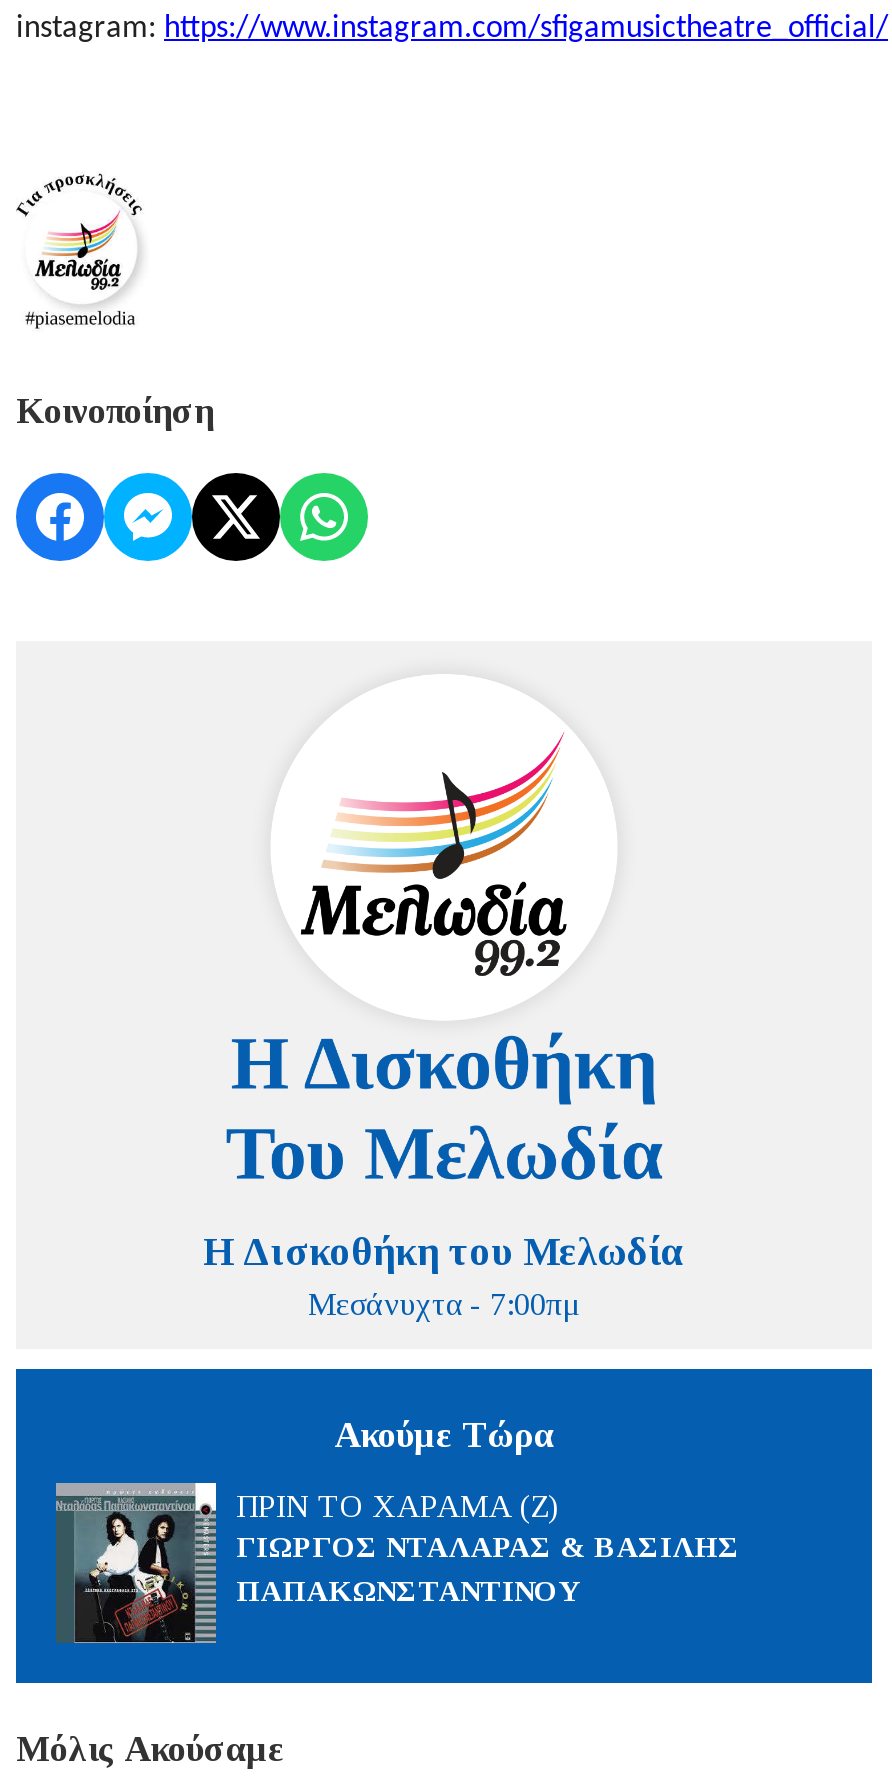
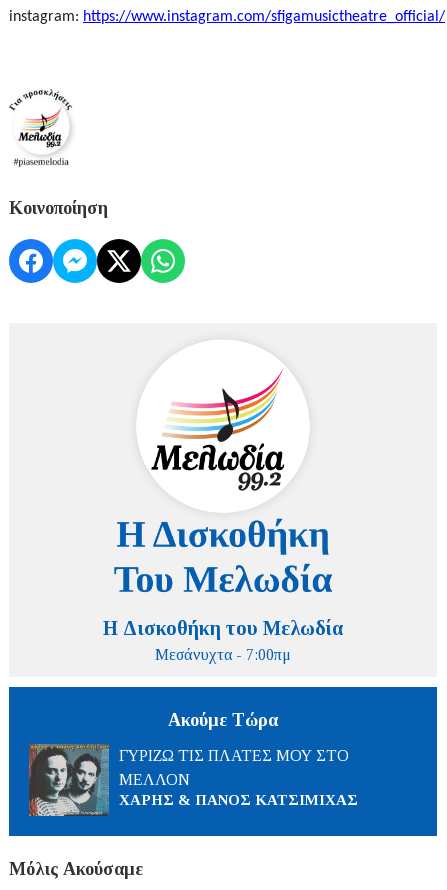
[56,1481,740,1645] [image] | ΠΡΙΝ ΤΟ ΧΑΡΑΜΑ (Ζ) | ΓΙΩΡΓΟΣ ΝΤΑΛΑΡΑΣ & ΒΑΣΙΛΗΣ | ΠΑΠΑΚΩΝΣΤΑΝΤΙΝΟΥ -> [29,744,358,817] [image] | ΓΥΡΙΖΩ ΤΙΣ ΠΛΑΤΕΣ ΜΟΥ ΣΤΟ | ΜΕΛΛΟΝ | ΧΑΡΗΣ & ΠΑΝΟΣ ΚΑΤΣΙΜΙΧΑΣ

